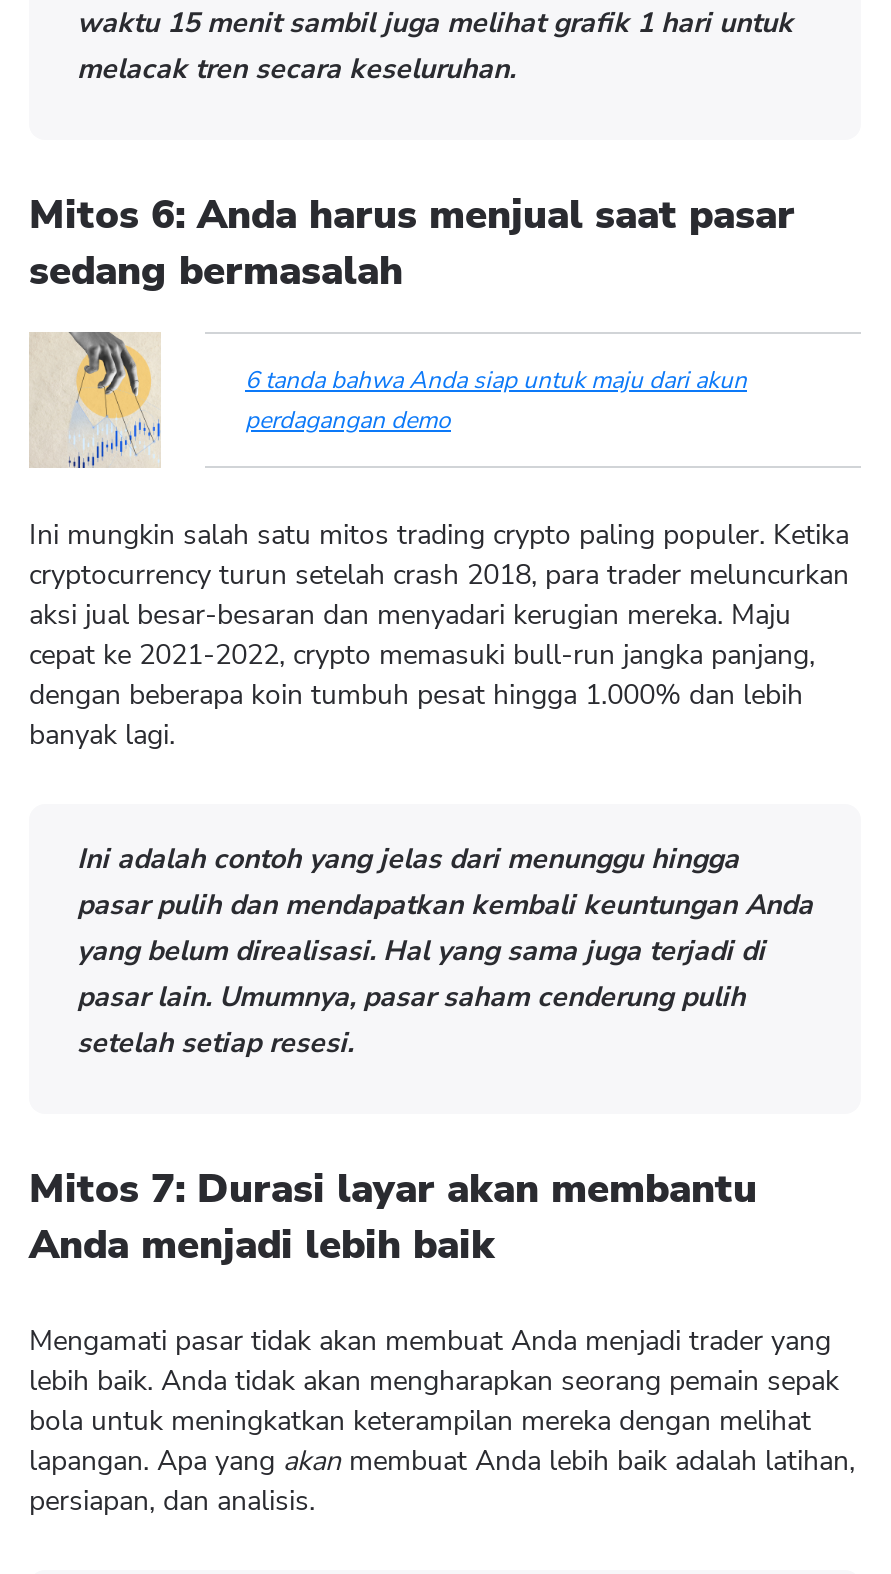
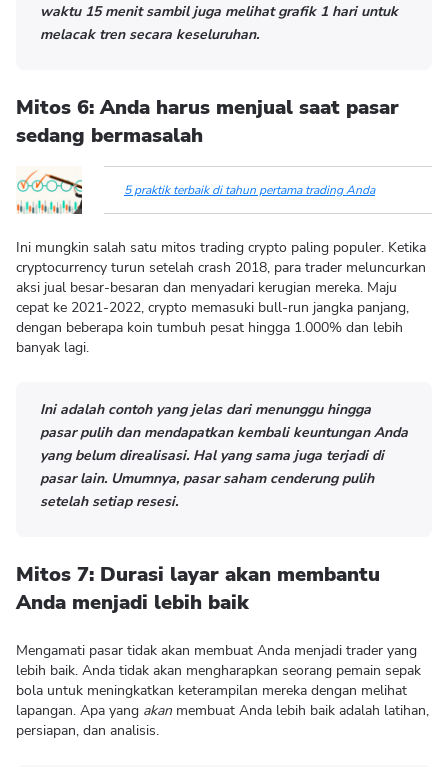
[29,330,161,470] [image] -> [17,166,83,215] [image]
[245,364,747,436] 6 tanda bahwa Anda siap untuk maju dari akun | perdagangan demo -> [124,182,375,198] 5 praktik terbaik di tahun pertama trading Anda

